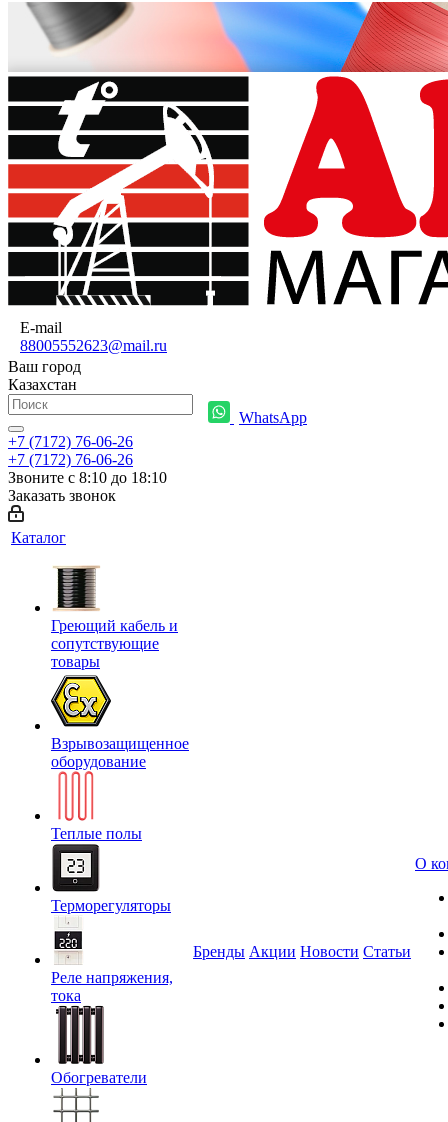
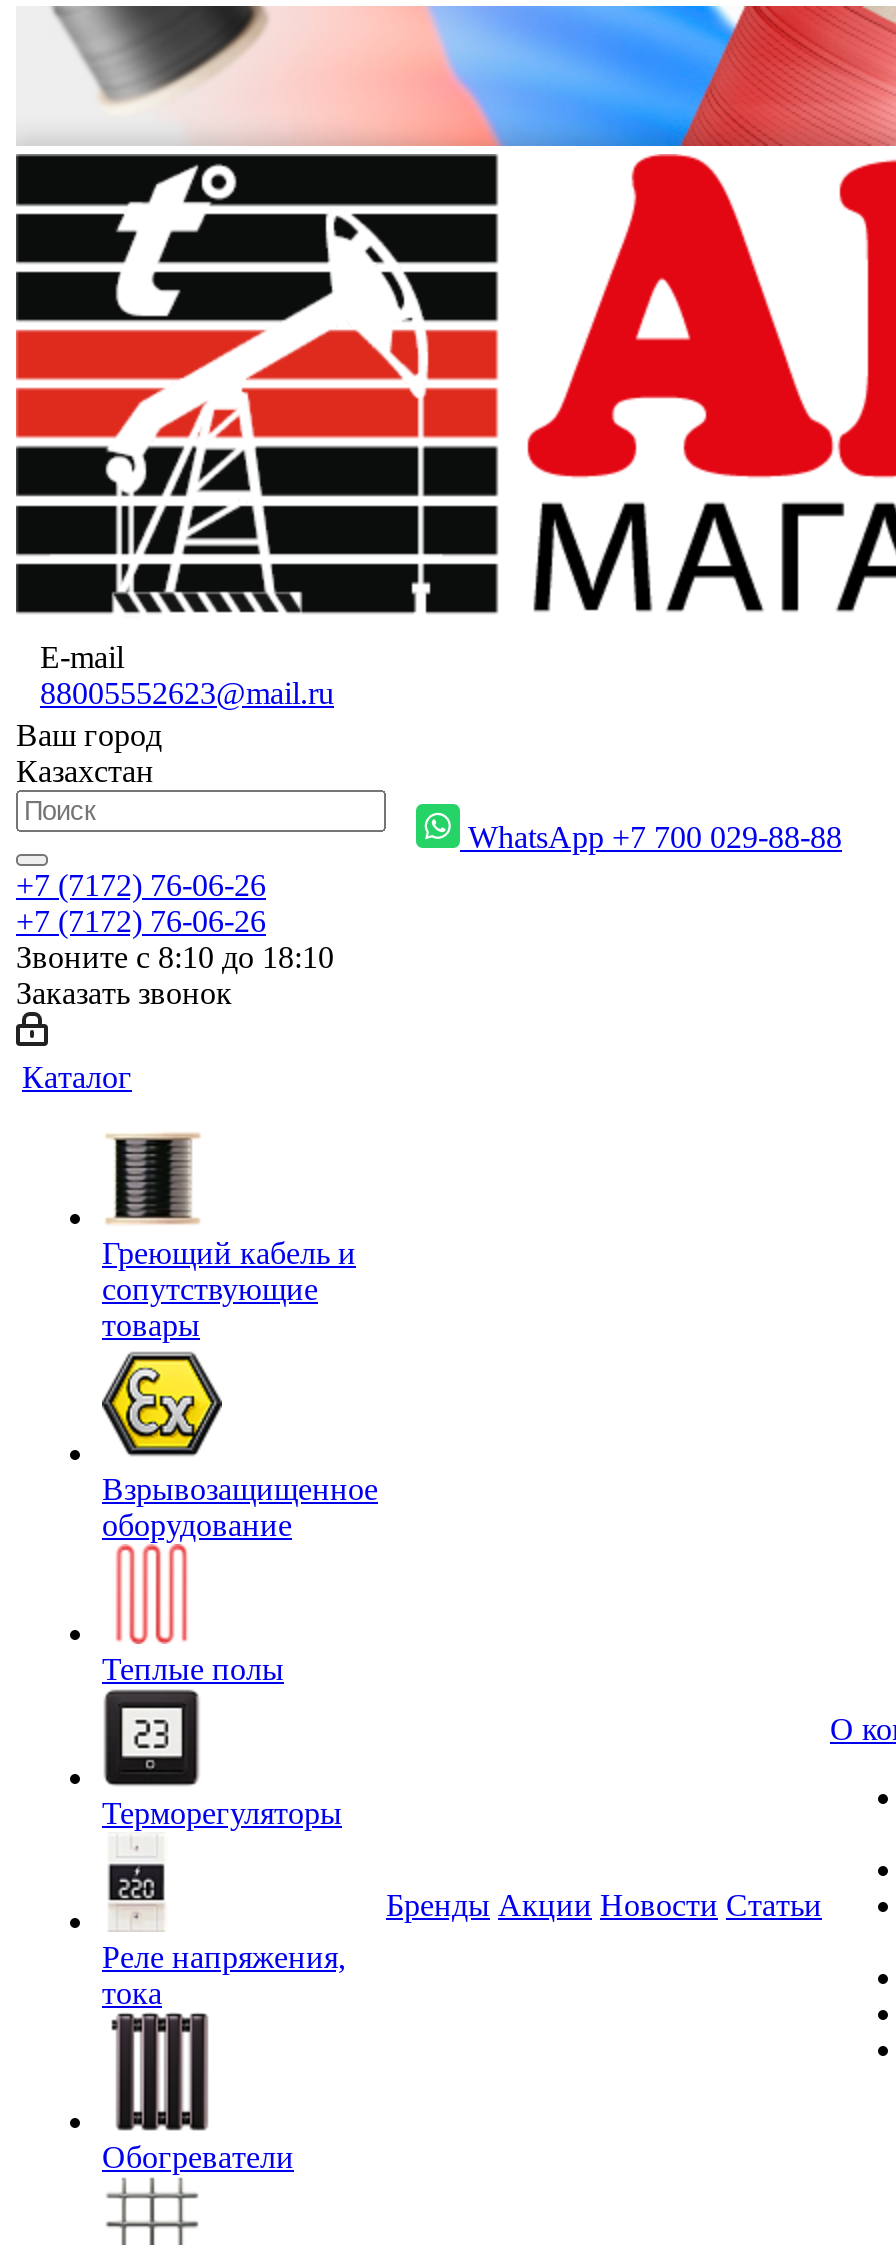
[239,408,307,425] WhatsApp -> [468,819,842,853] WhatsApp +7 700 029-88-88

